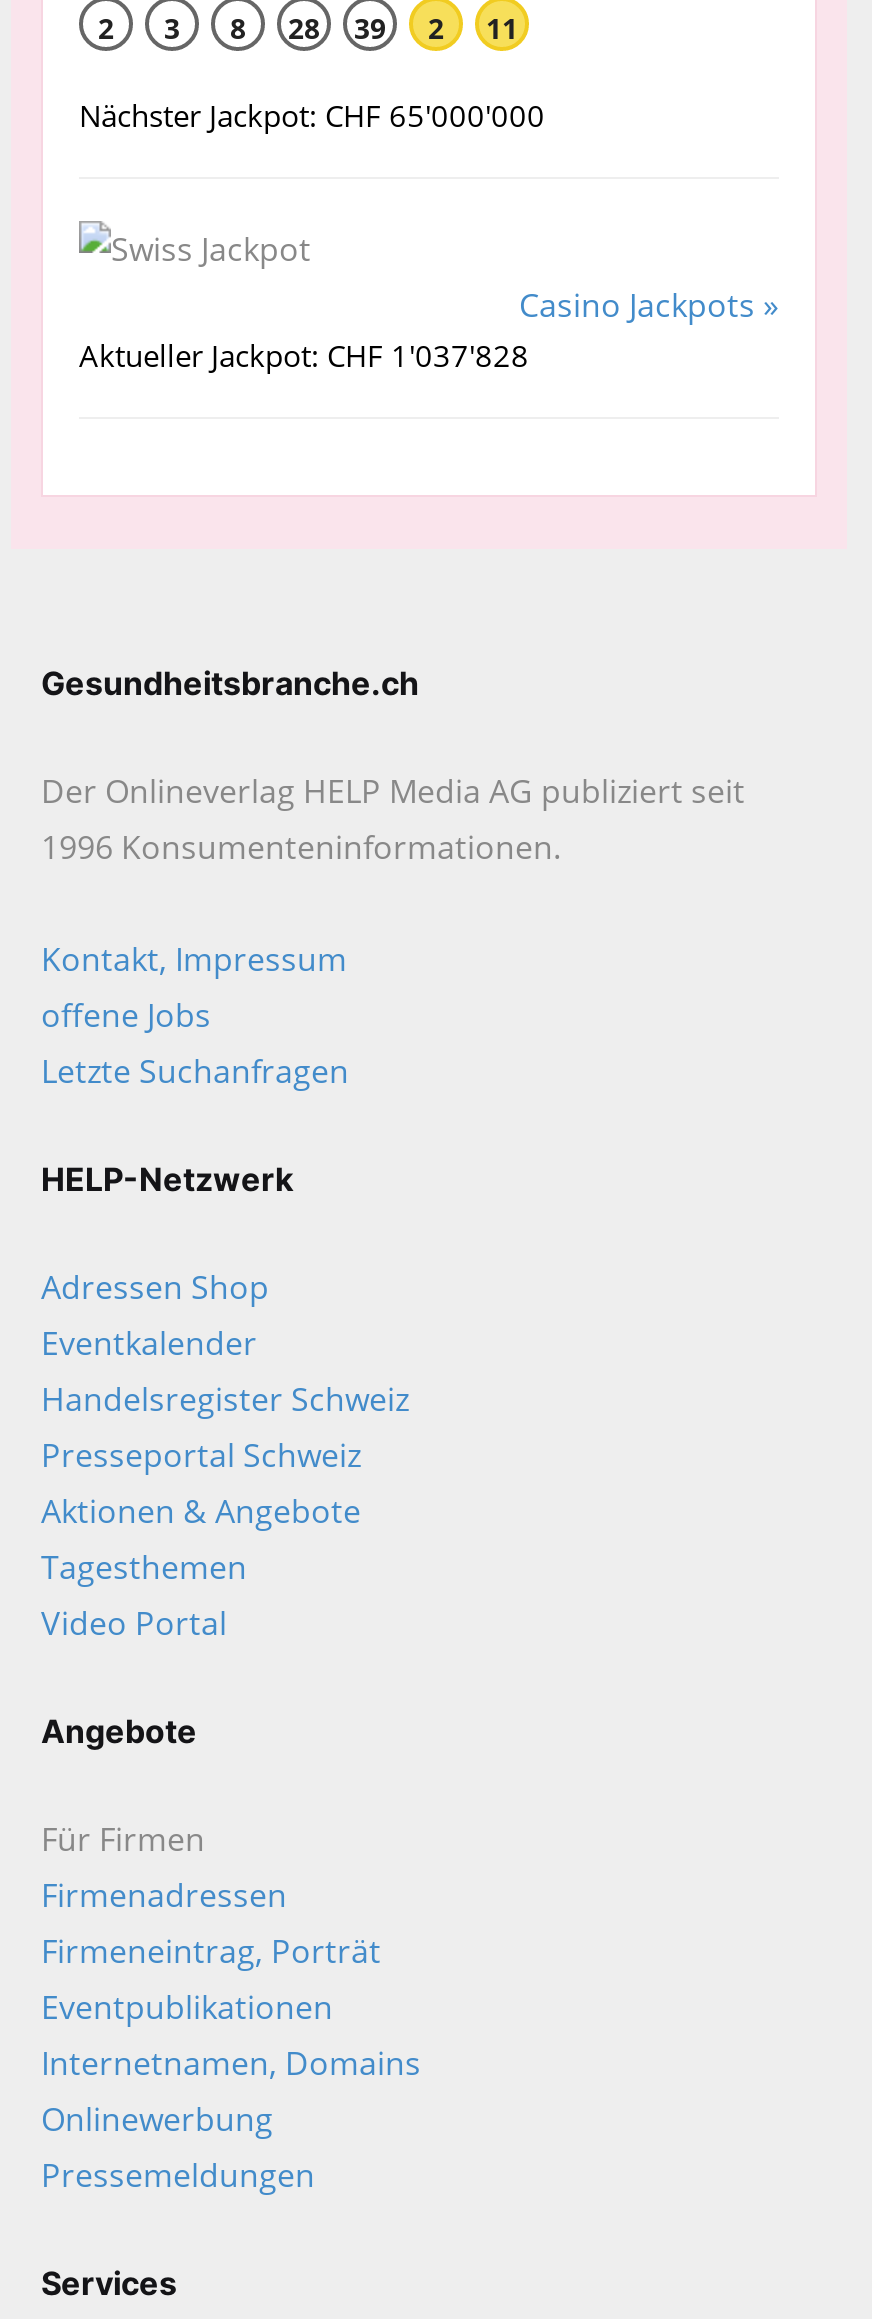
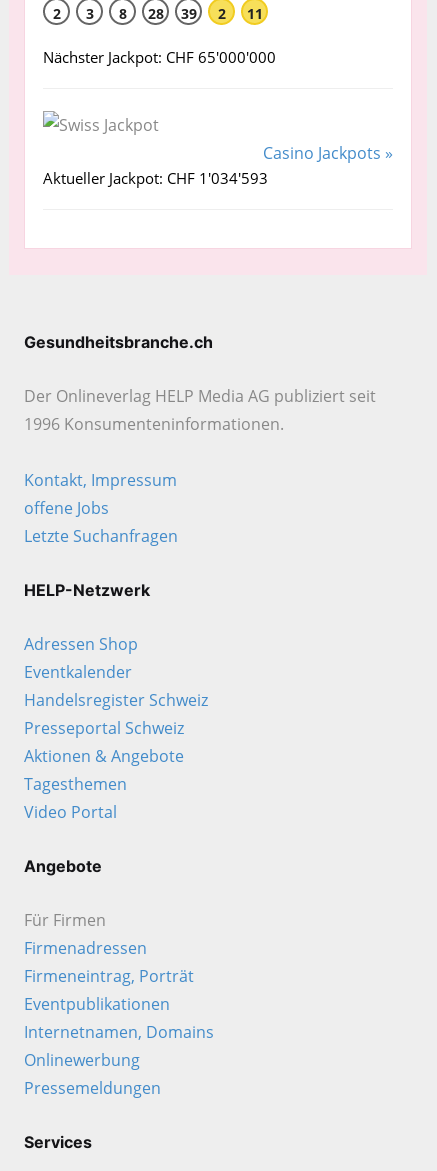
[79,336,529,376] Aktueller Jackpot: CHF 1'037'828 -> [43,168,268,188] Aktueller Jackpot: CHF 1'034'593

